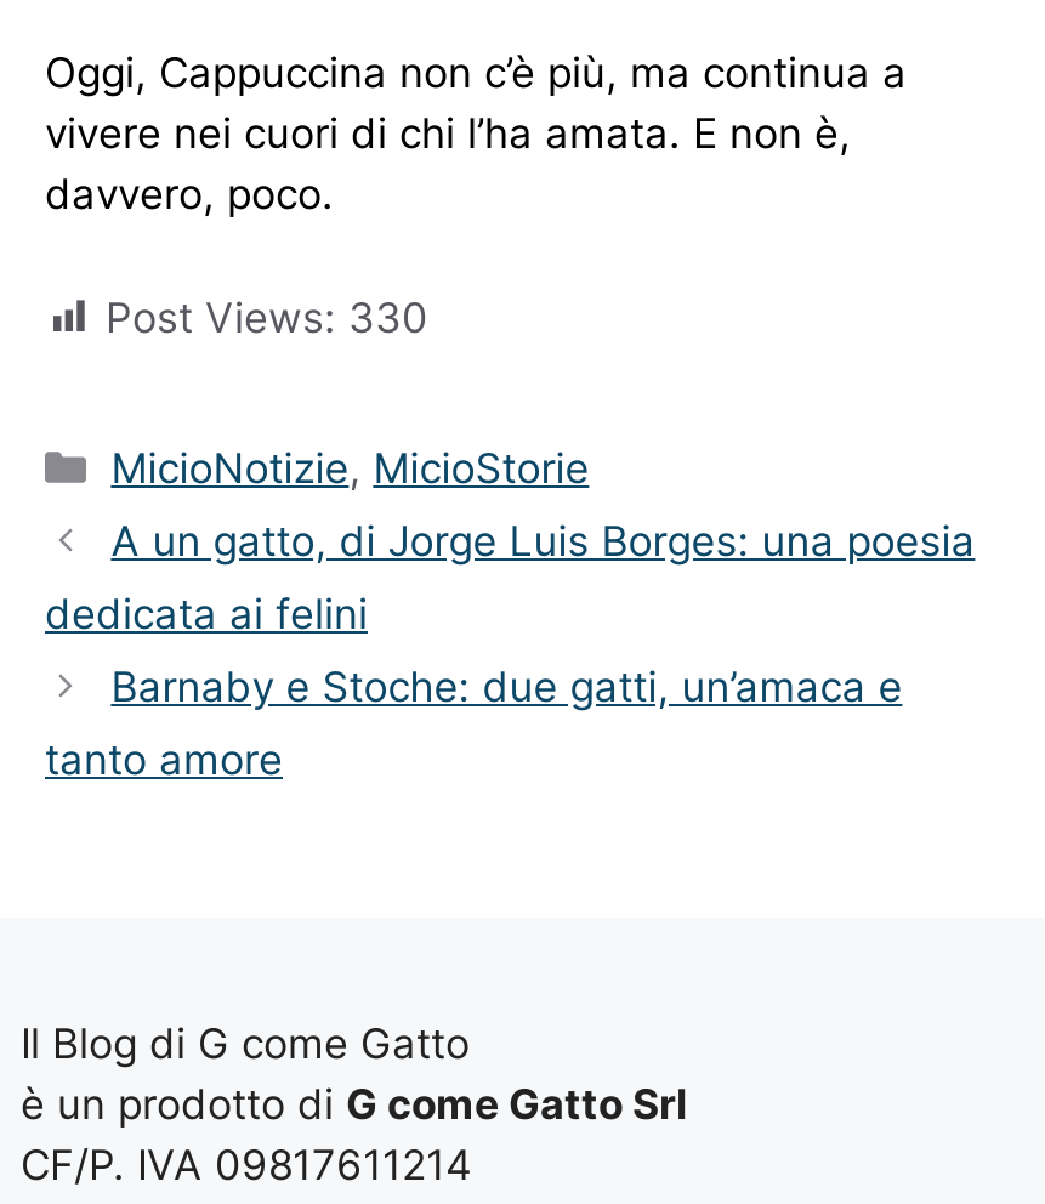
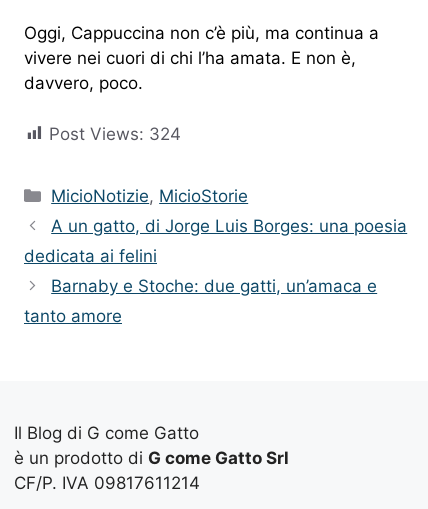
[106,293,428,342] Post Views: 330 -> [49,124,181,144] Post Views: 324

